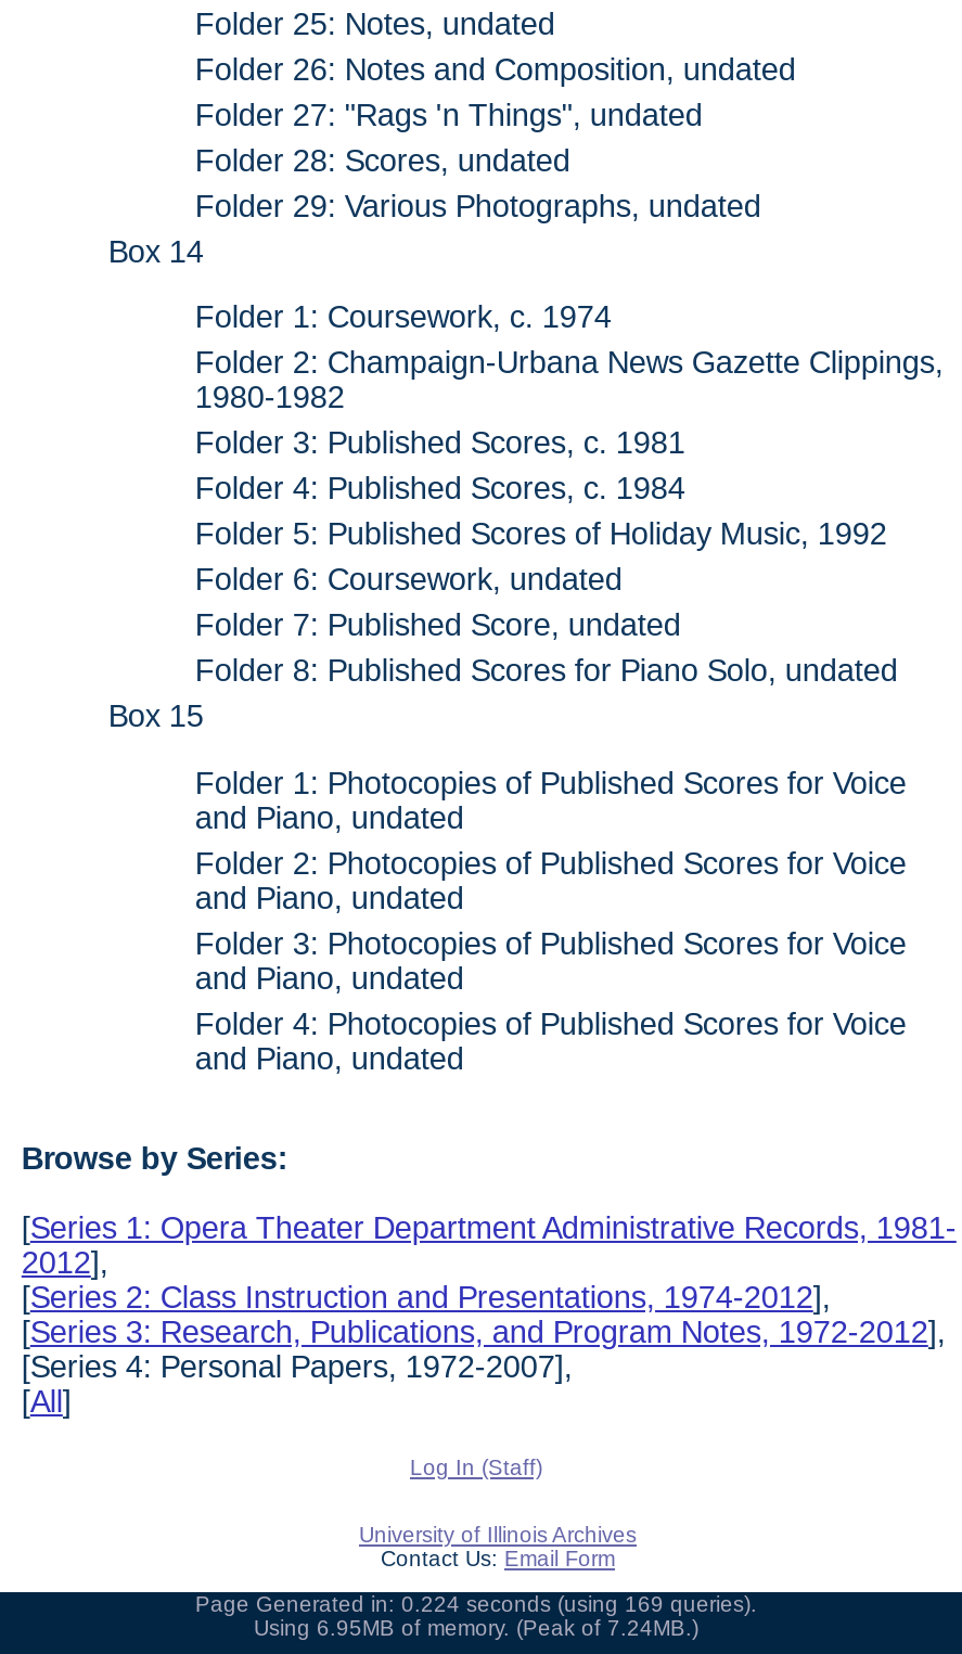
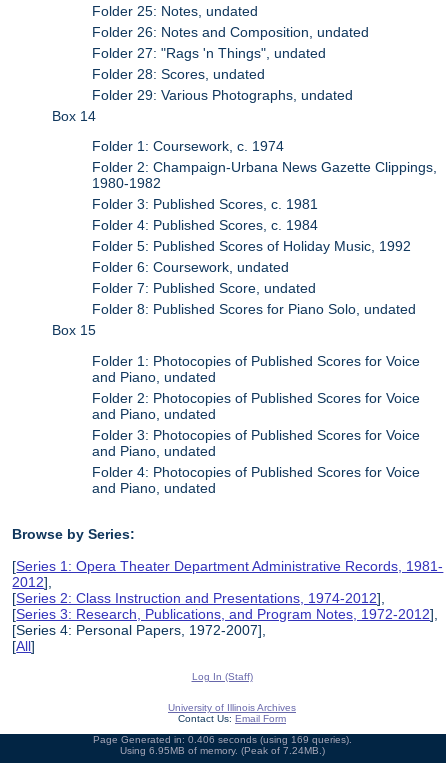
[195,1593,757,1617] Page Generated in: 0.224 seconds (using 169 queries). -> [92,734,351,745] Page Generated in: 0.406 seconds (using 169 queries).

